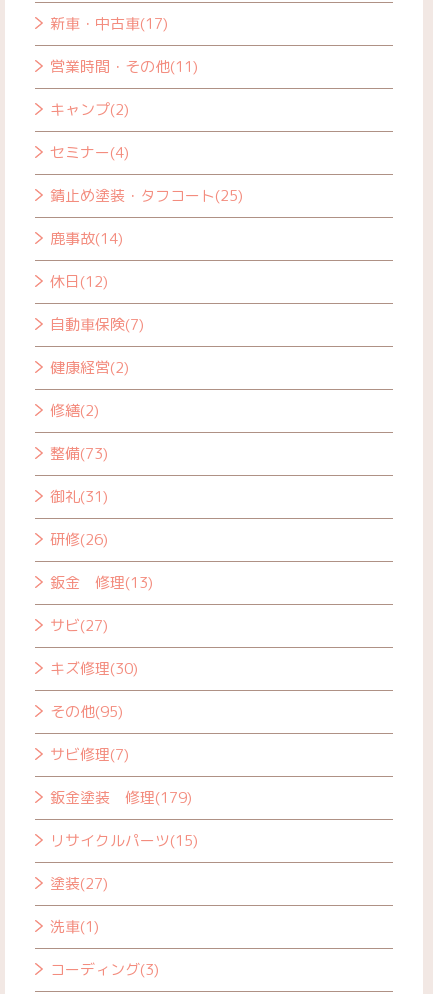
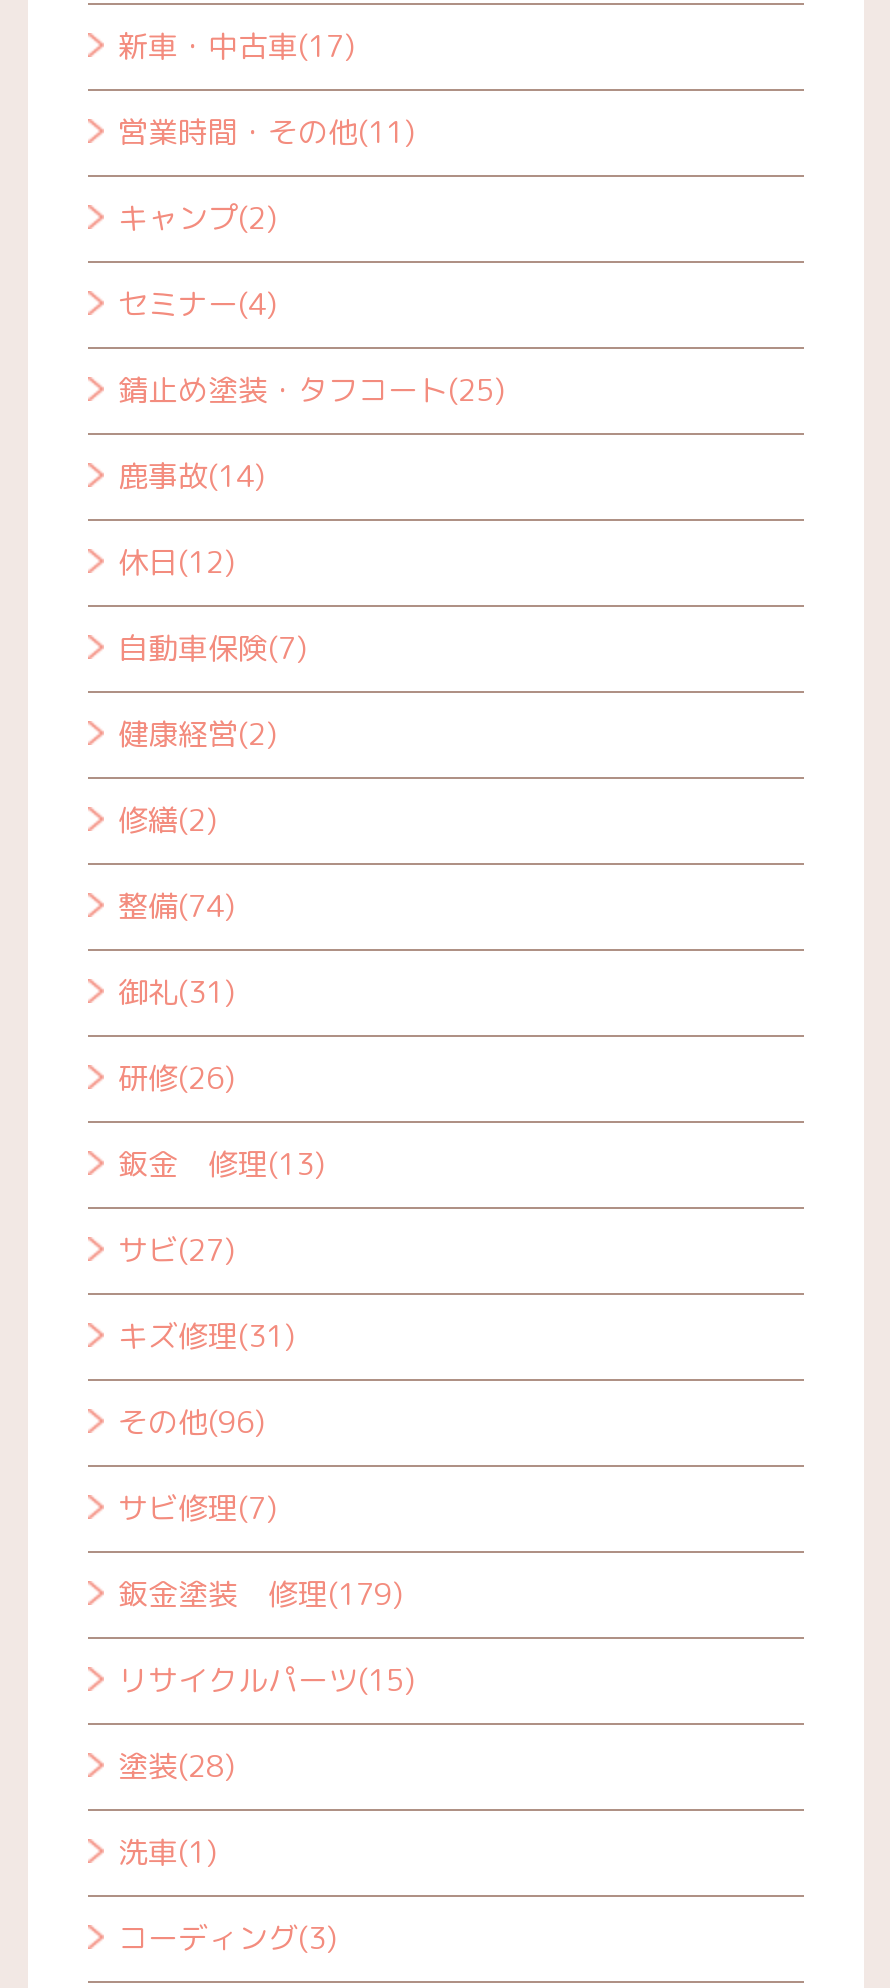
[50,443,108,464] 整備(73) -> [118,885,234,927] 整備(74)
[50,658,138,679] キズ修理(30) -> [118,1315,294,1357] キズ修理(31)
[50,701,123,722] その他(95) -> [118,1401,264,1443] その他(96)
[50,873,108,894] 塗装(27) -> [118,1745,234,1787] 塗装(28)

